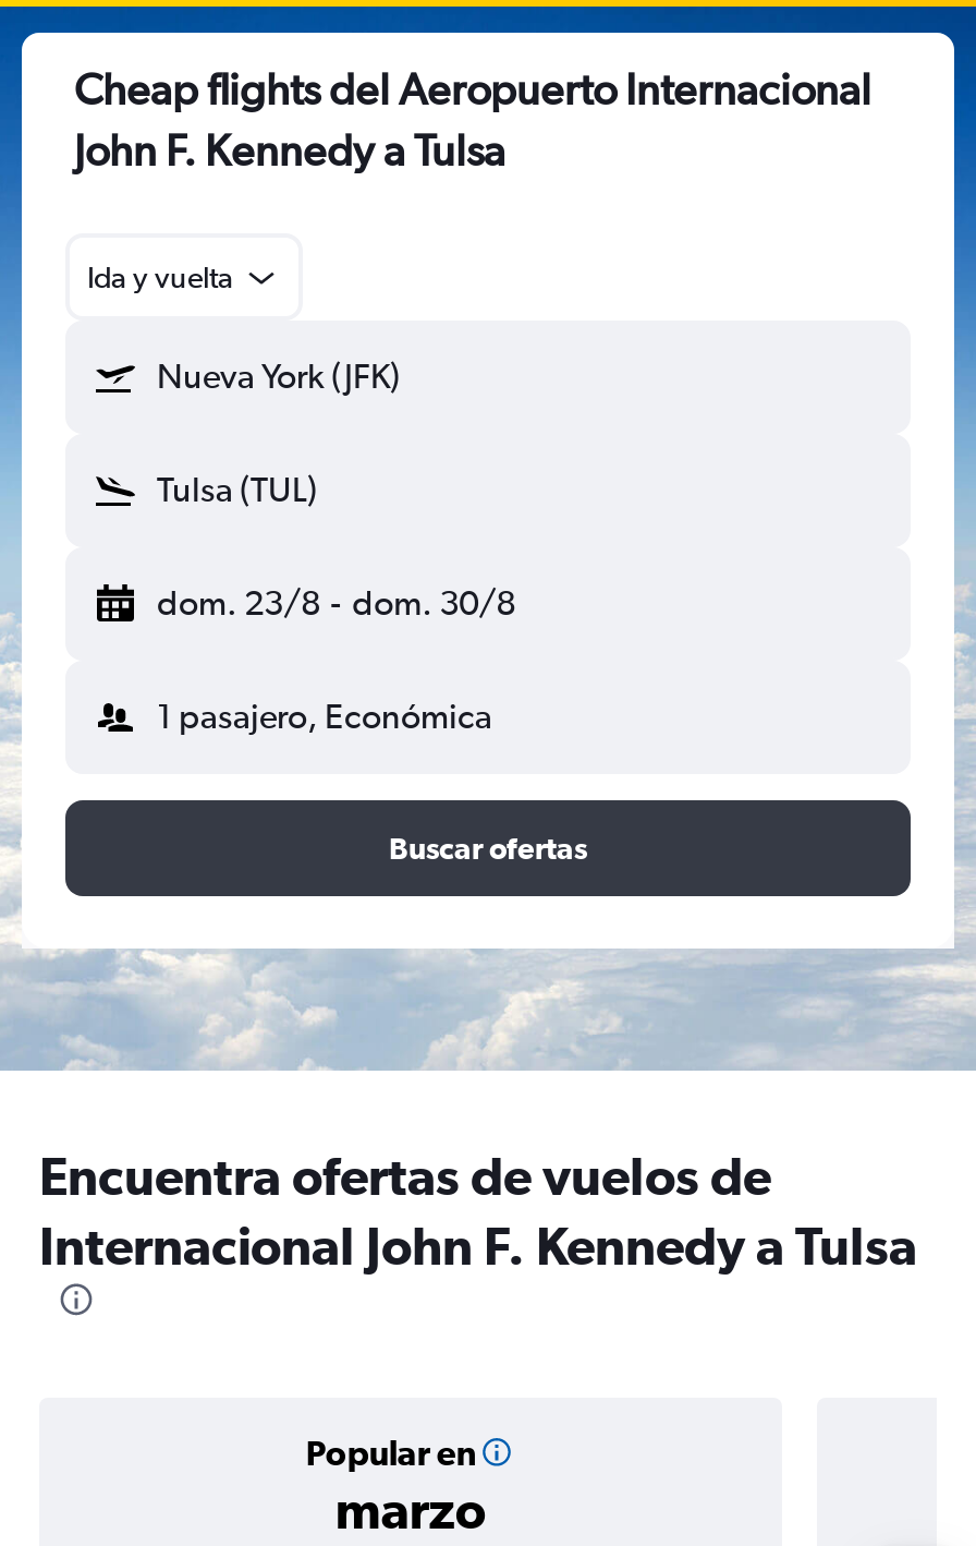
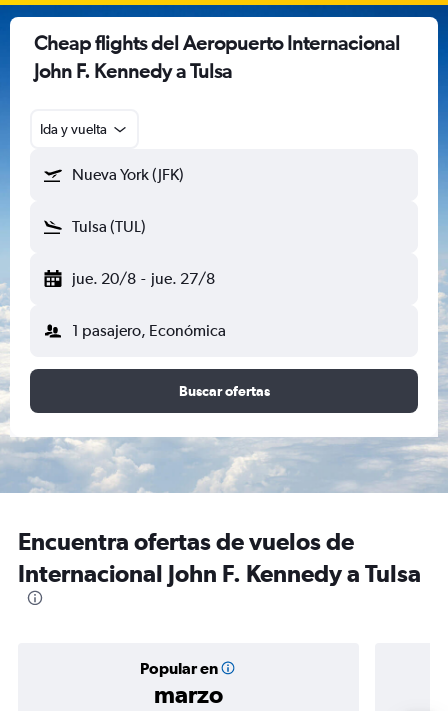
[157,582,515,624] dom. 23/8 - dom. 30/8 -> [72,269,215,288] jue. 20/8 - jue. 27/8

